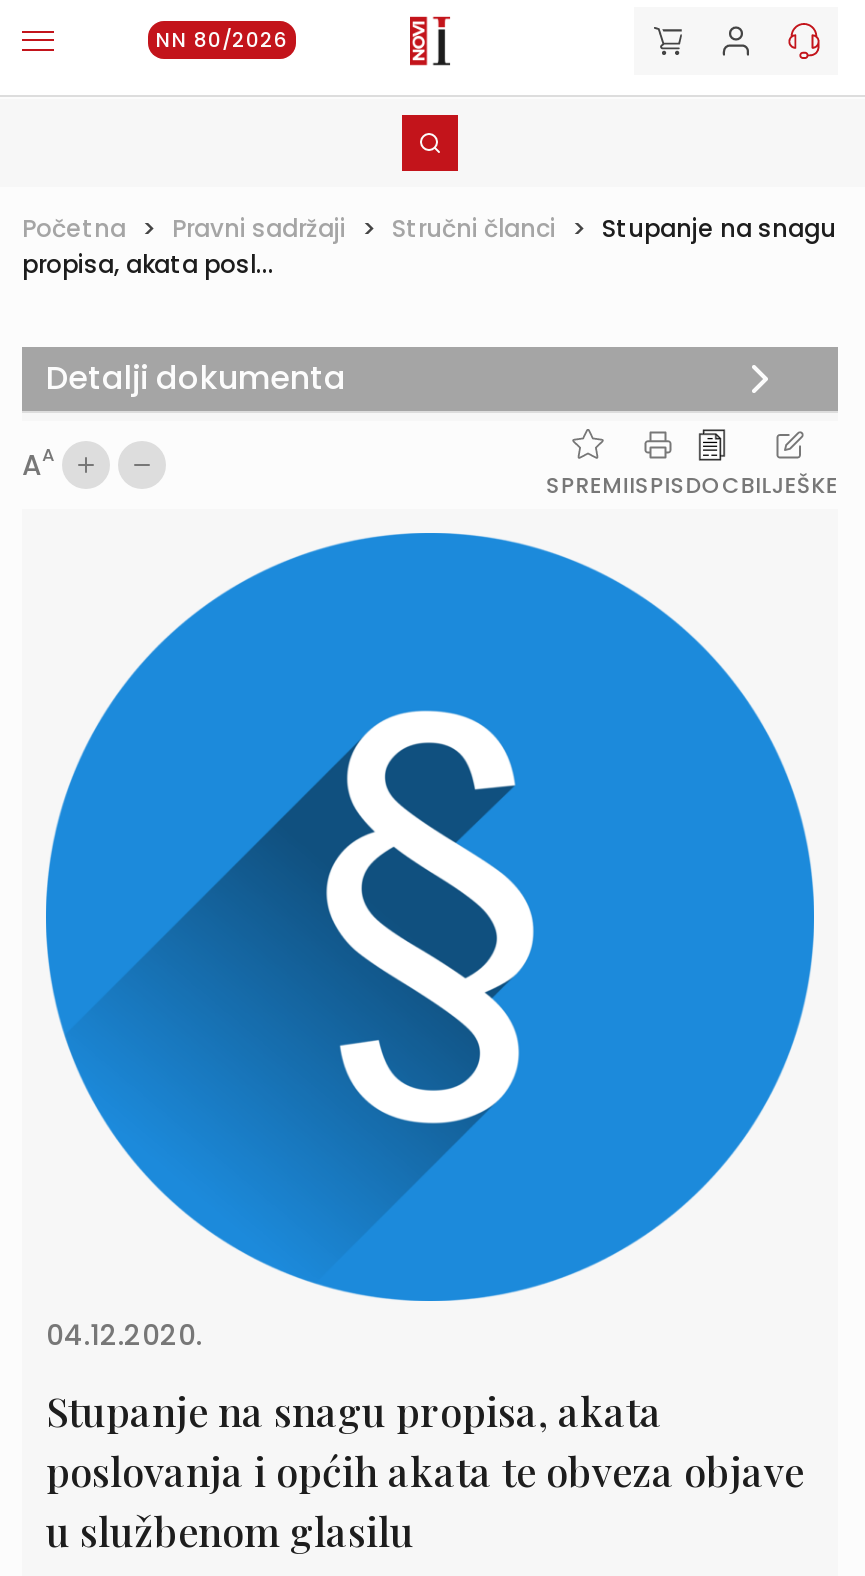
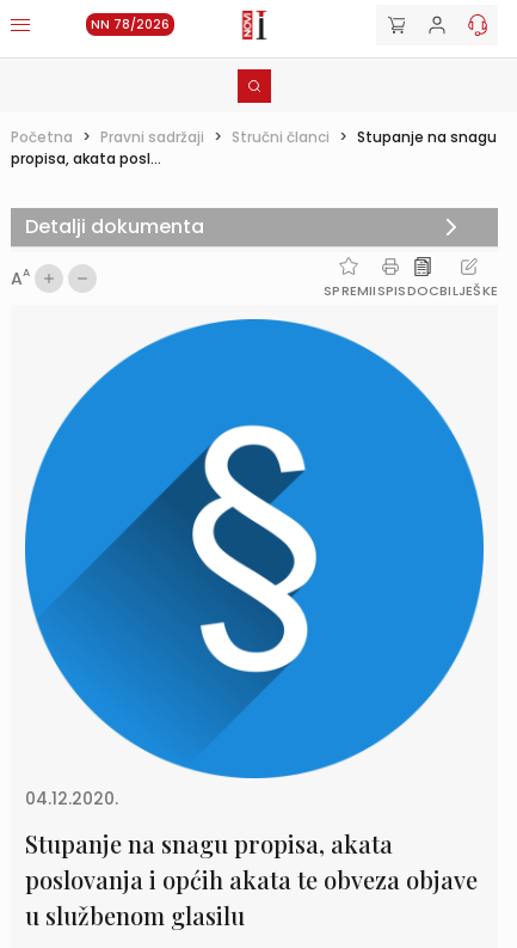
[156,25,288,55] NN 80/2026 -> [91,16,170,33] NN 78/2026

